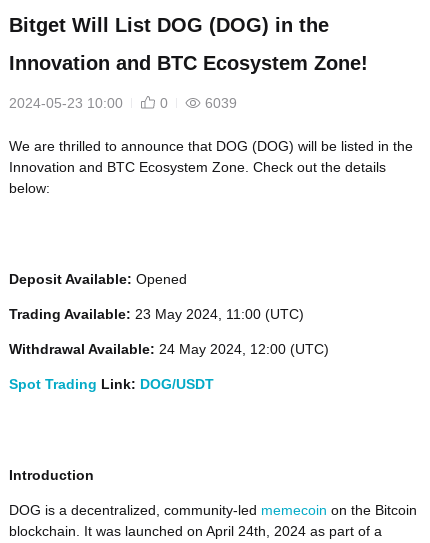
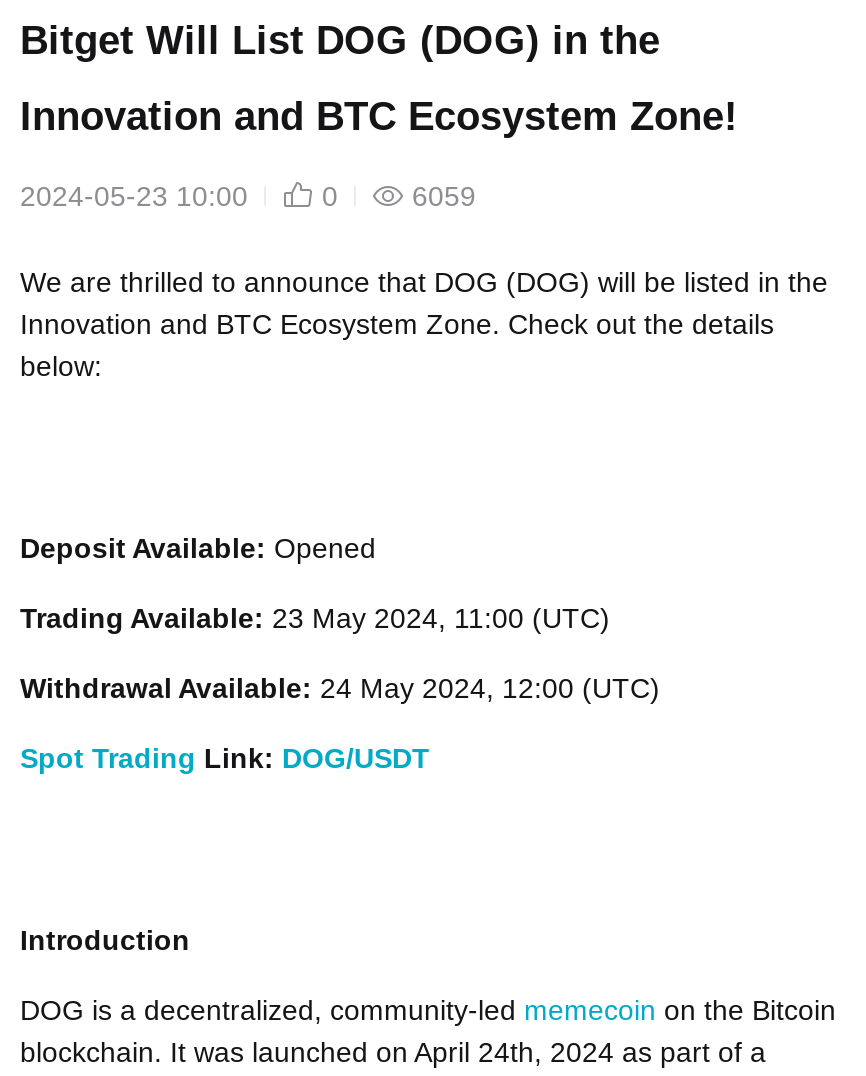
[205,95,237,111] 6039 -> [412,180,476,212] 6059

